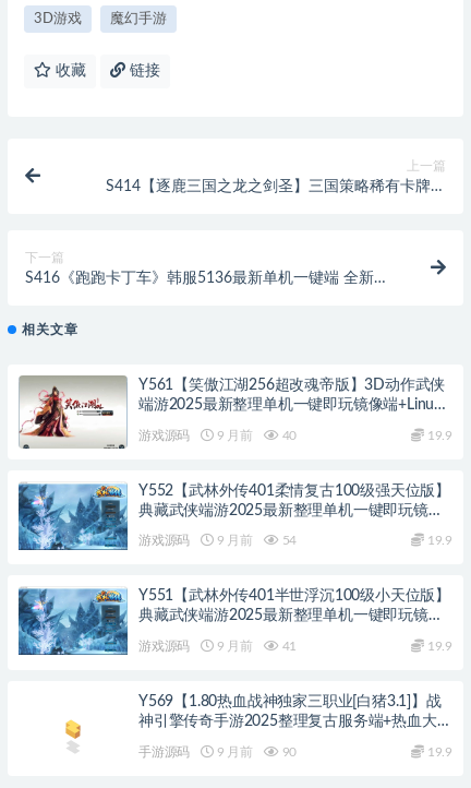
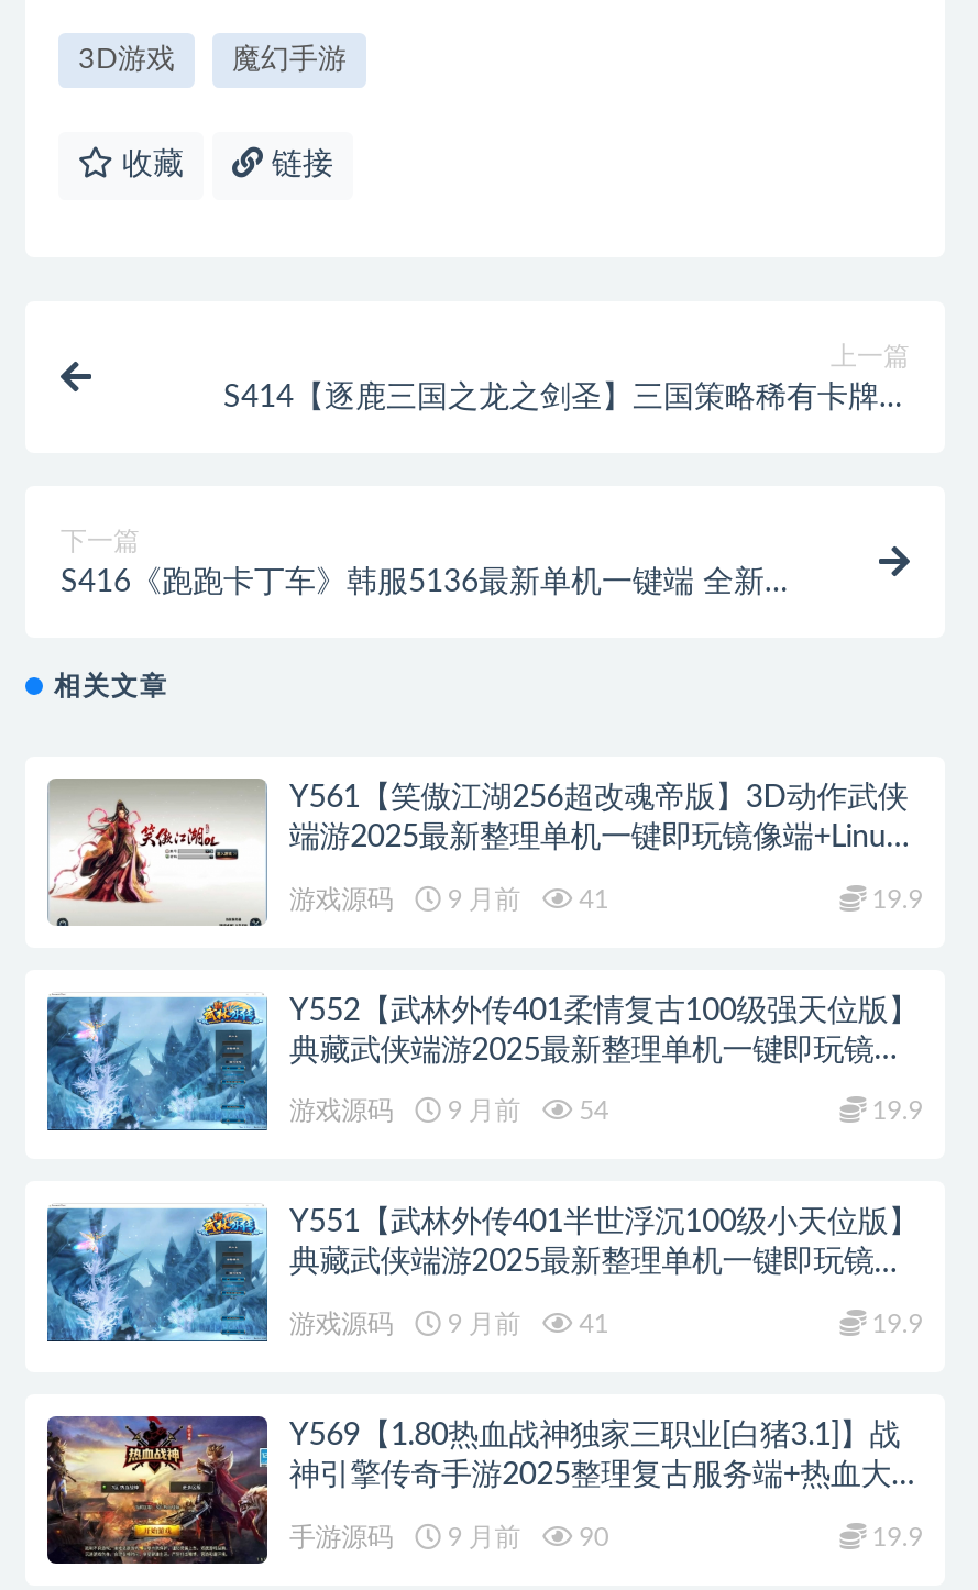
[138,429,297,442] 游戏源码 9 月前 40 -> [289,886,609,912] 游戏源码 9 月前 41
none -> [45,1414,270,1566] [image]

